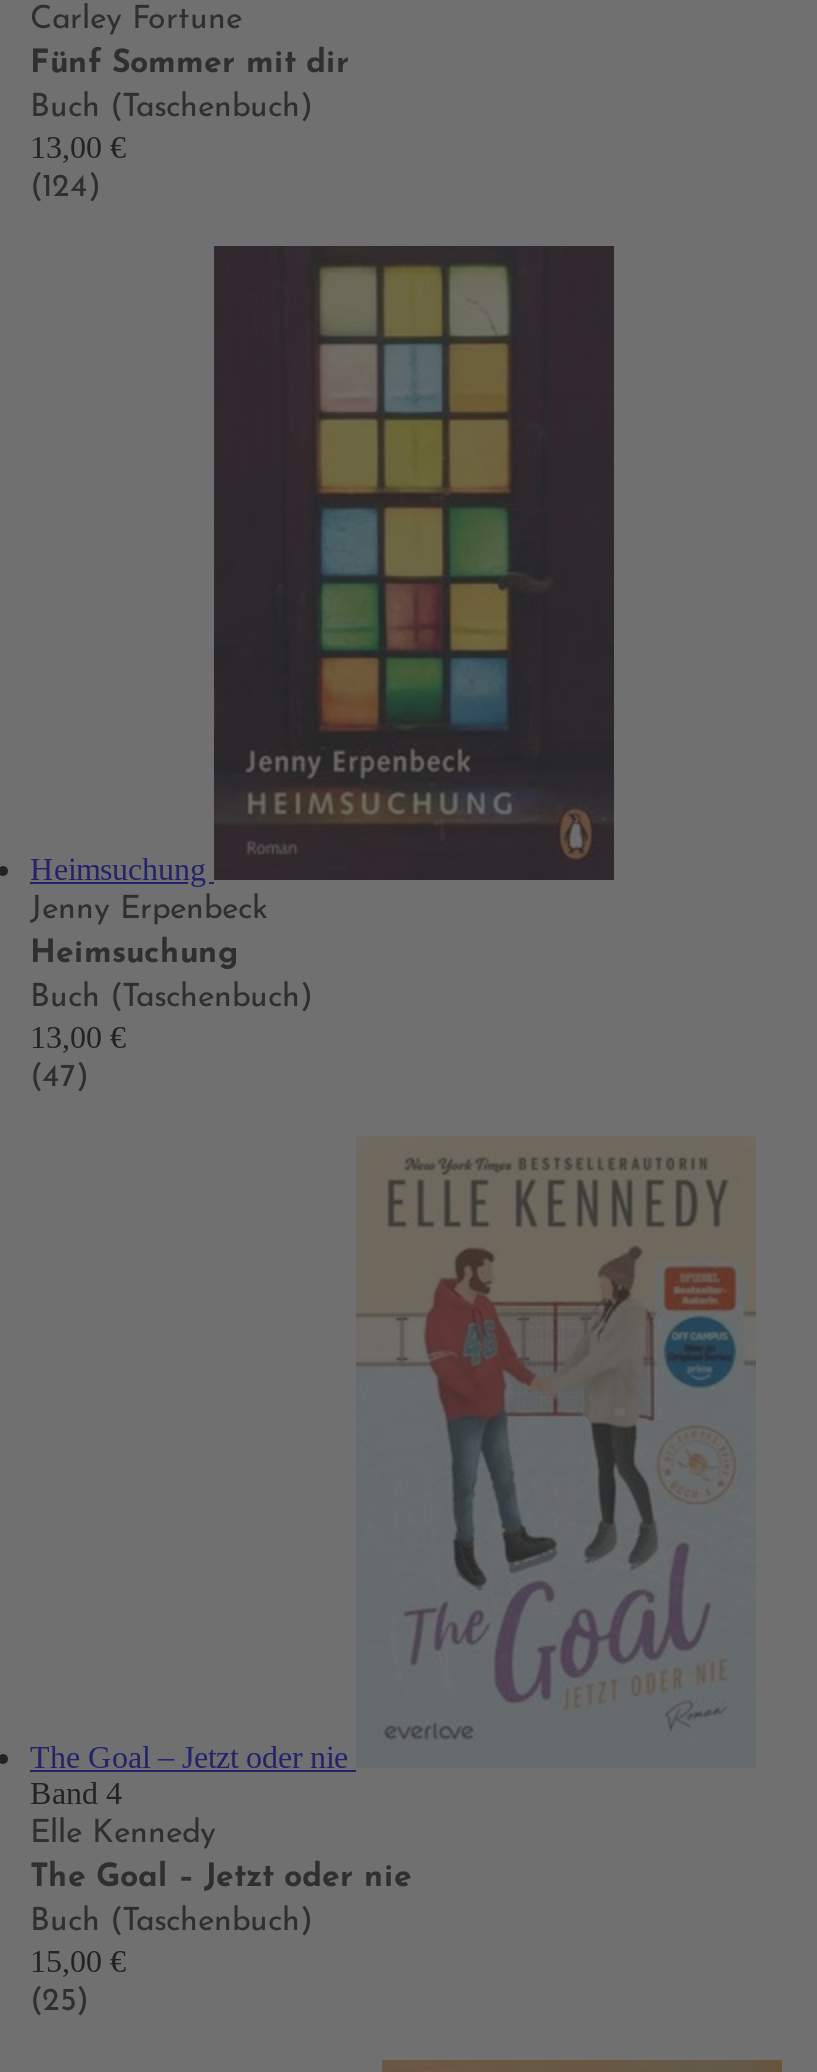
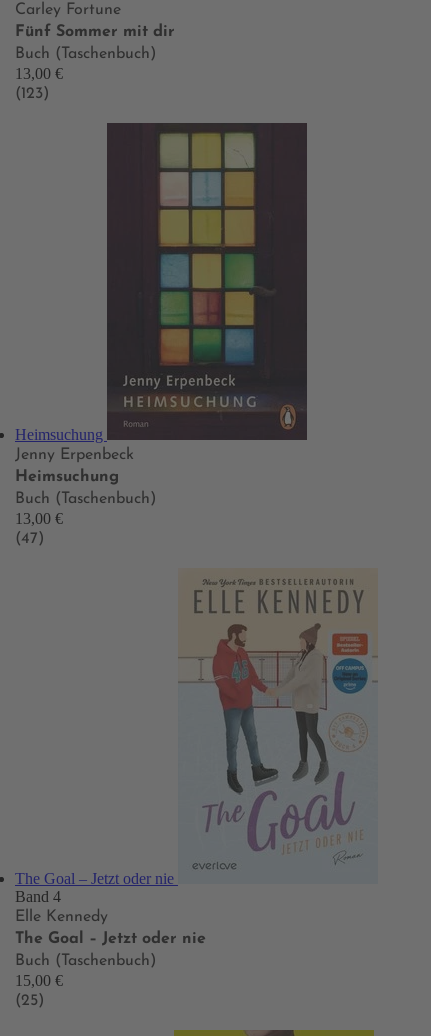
[30,172,100,204] (124) -> [15,86,49,102] (123)

